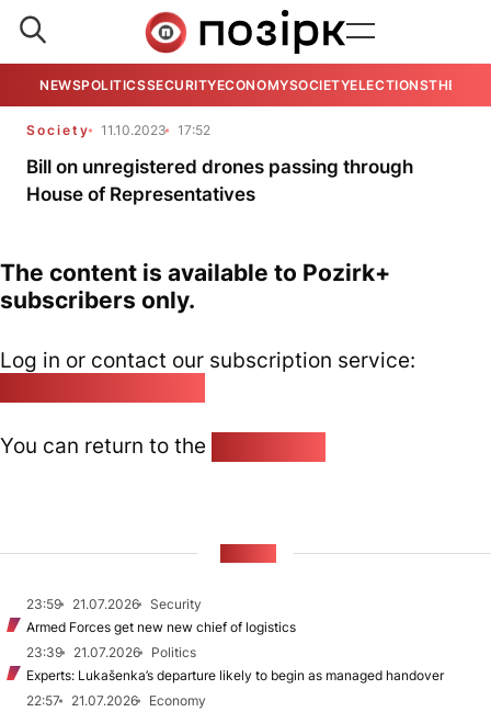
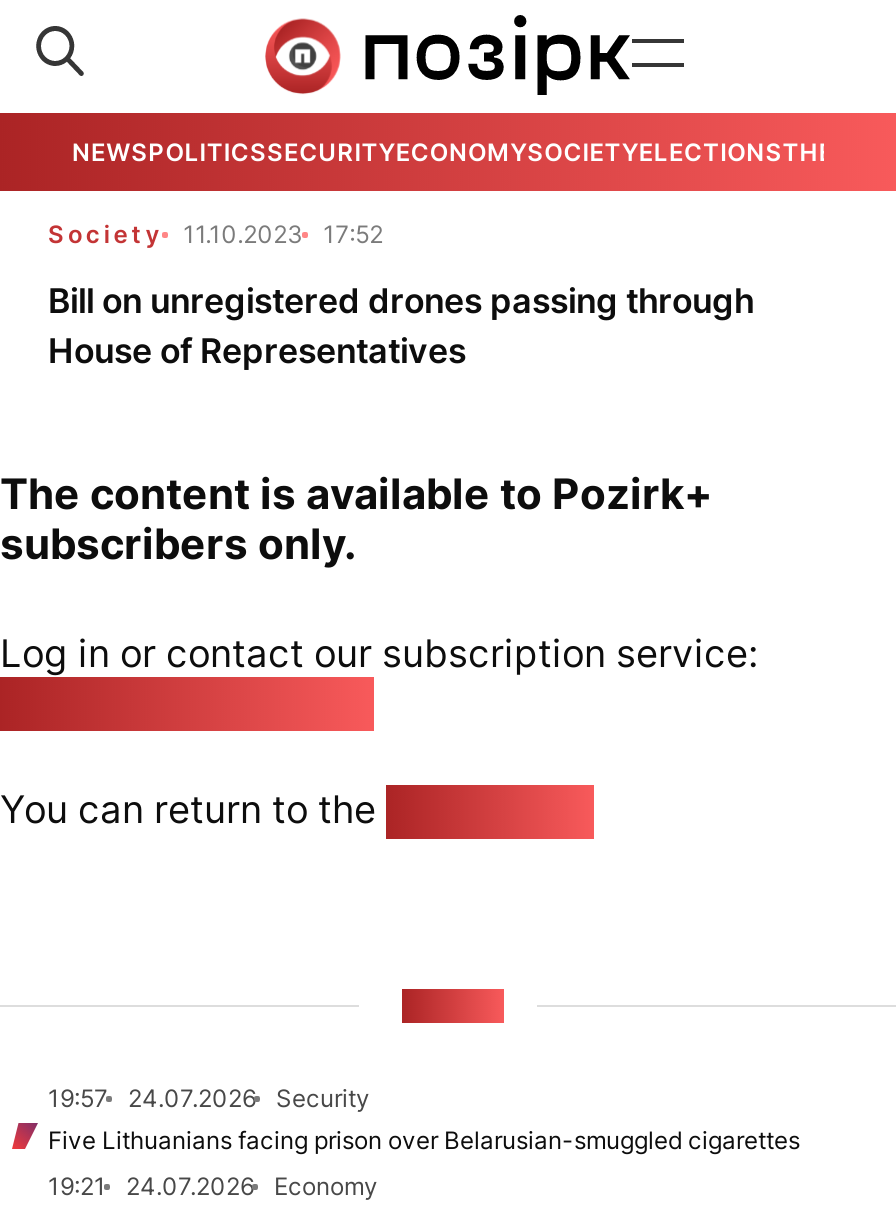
[26,596,61,612] 23:59 -> [48,1083,108,1113] 19:57
[72,596,139,612] 21.07.2026 -> [128,1083,256,1113] 24.07.2026
[26,619,444,709] Armed Forces get new new chief of logistics | 23:39 | 21.07.2026 | Politics | Experts: Lukašenka’s departure likely to begin as managed handover | 22:57 | 21.07.2026 -> [48,1125,800,1201] Five Lithuanians facing prison over Belarusian-smuggled cigarettes | 19:21 | 24.07.2026

